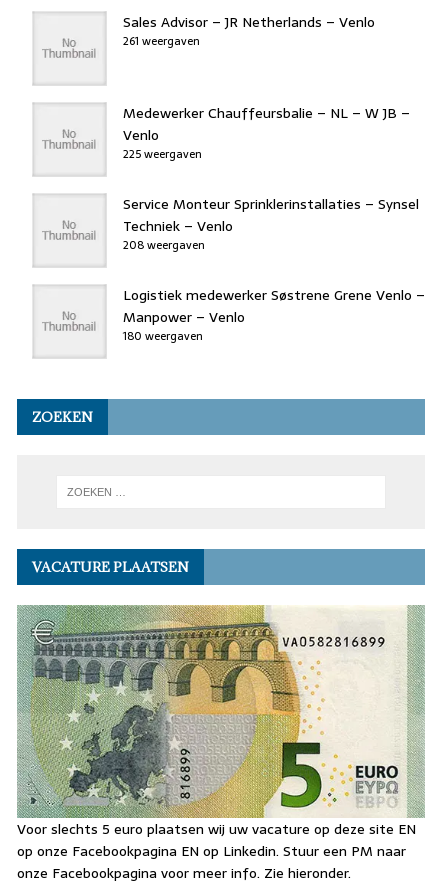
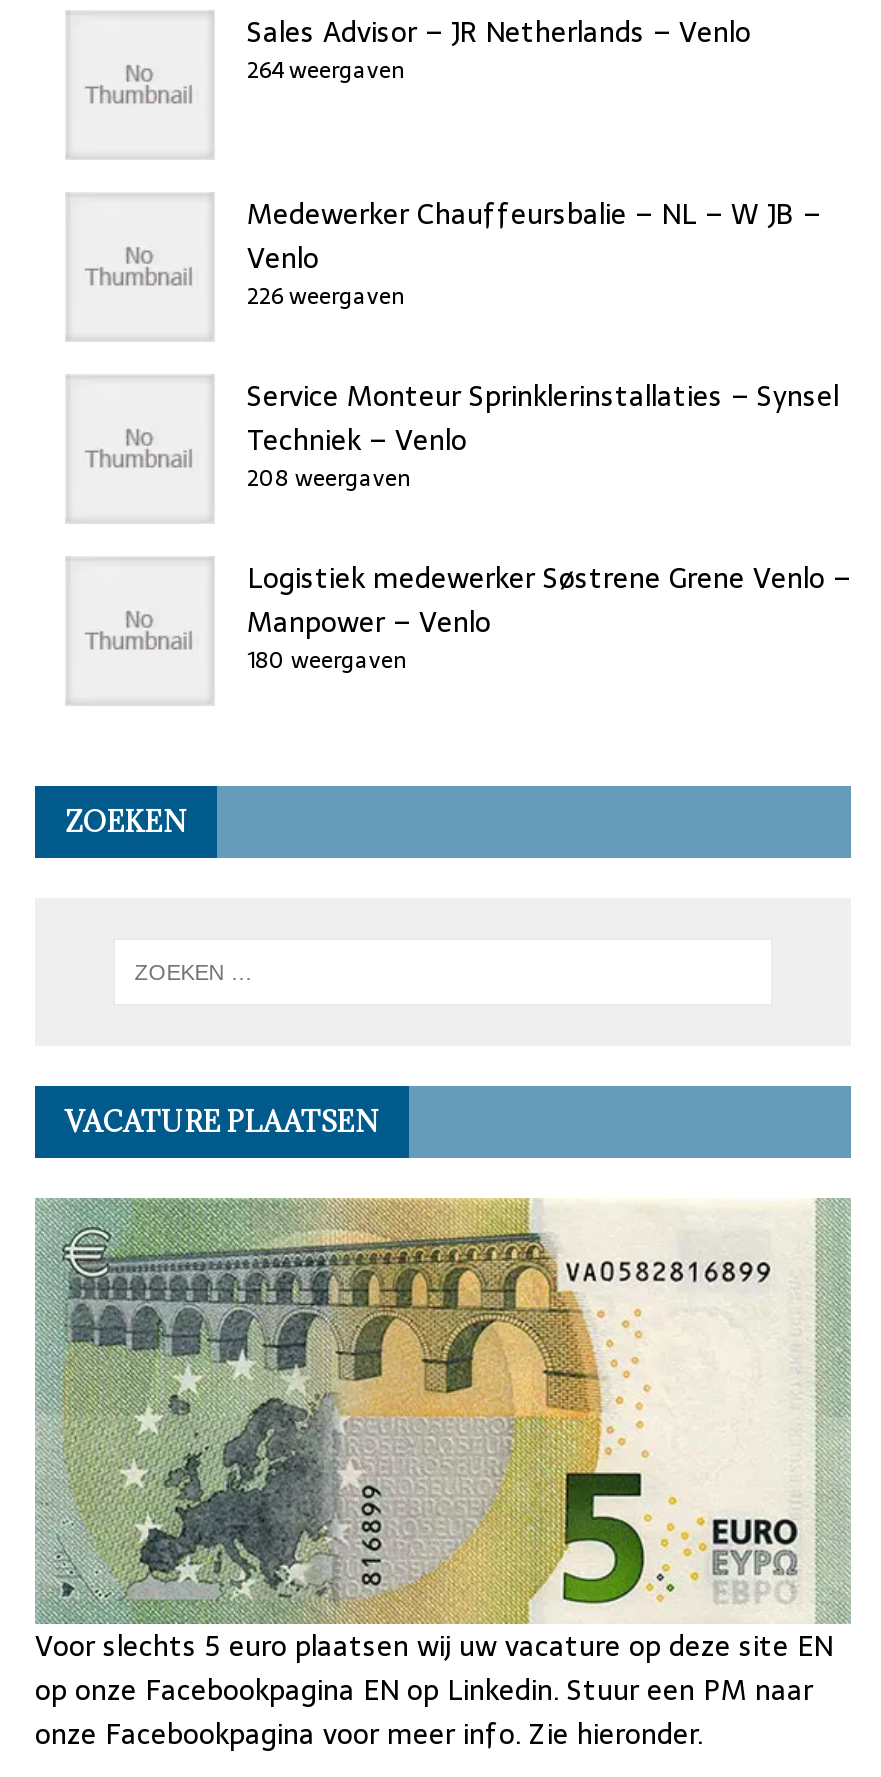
[123,32,200,50] 261 weergaven -> [247,51,405,87] 264 weergaven
[123,145,202,163] 225 weergaven -> [247,277,405,313] 226 weergaven

